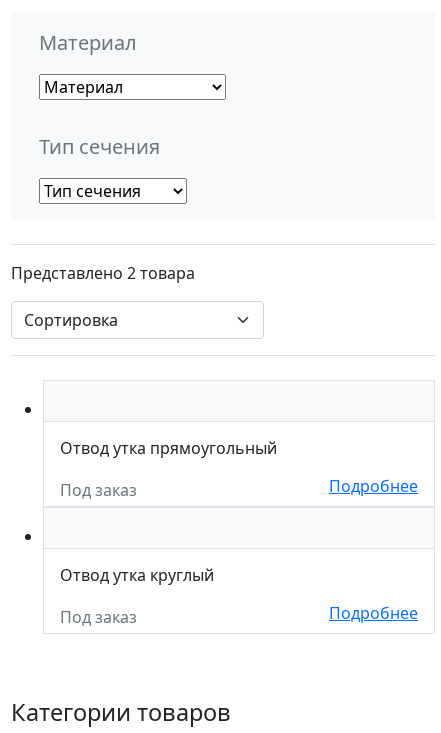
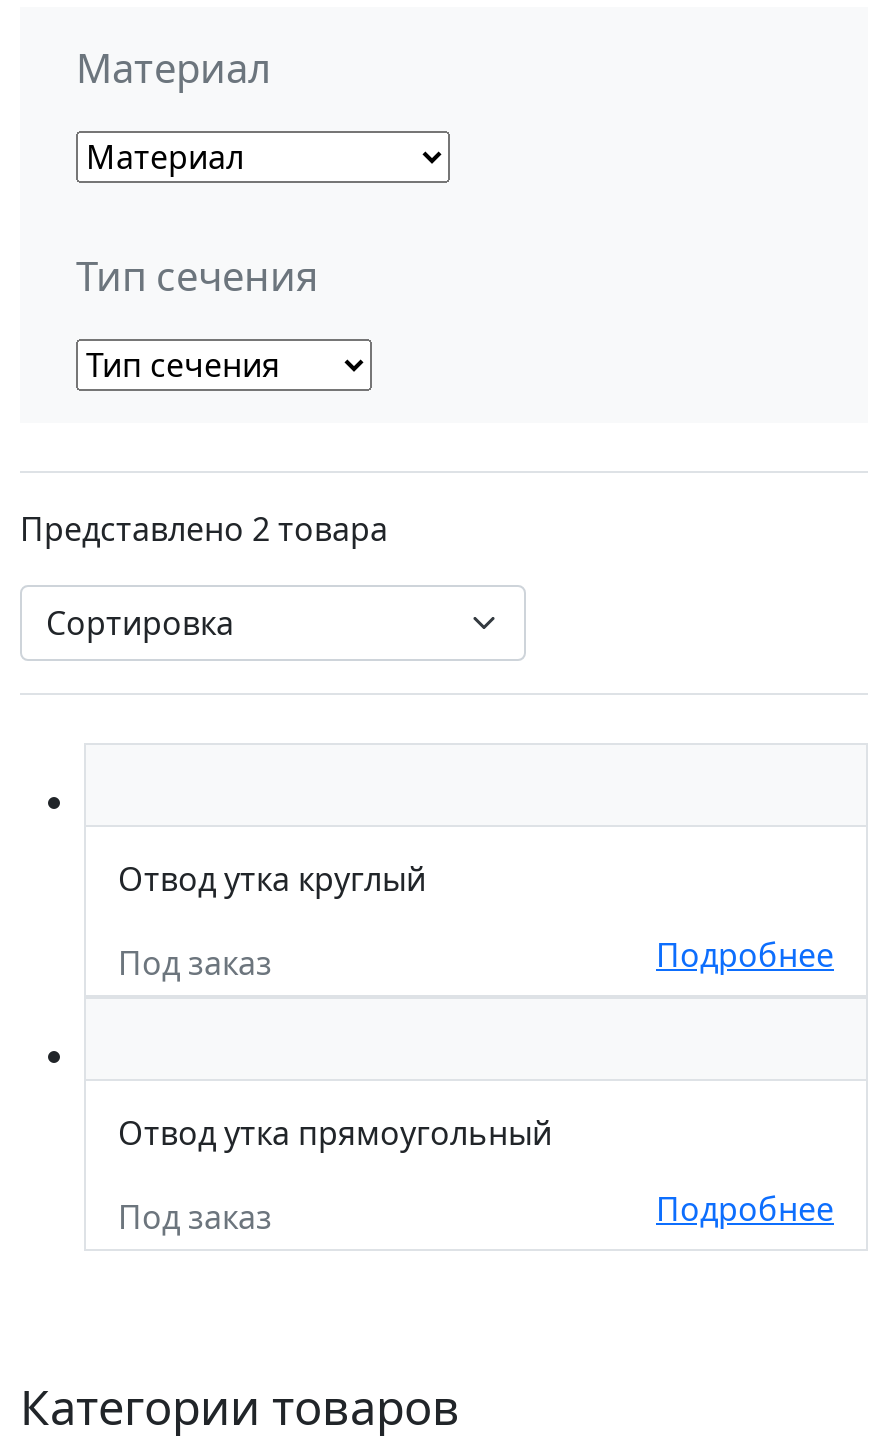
moved [60,437,277,459] -> [118,1111,552,1155]: Отвод утка прямоугольный
moved [60,564,214,586] -> [118,857,426,901]: Отвод утка круглый

